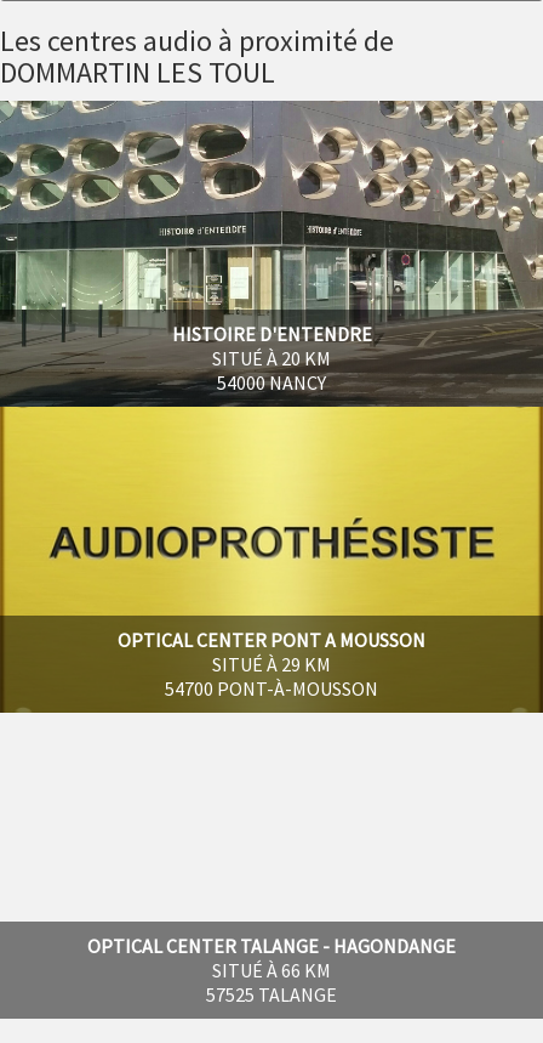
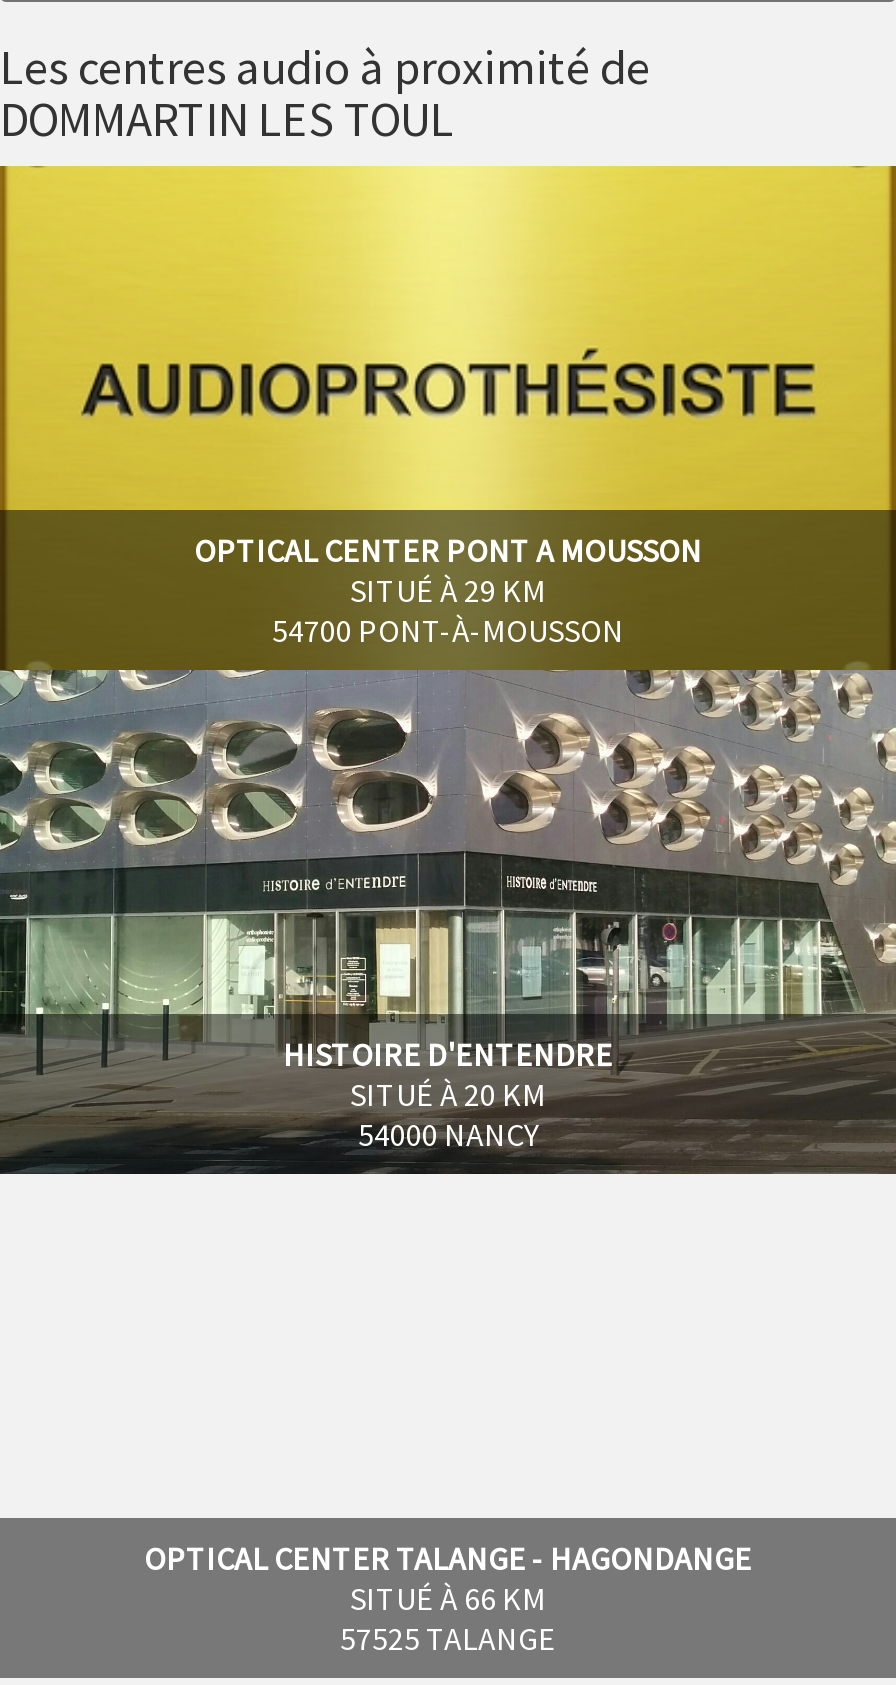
moved [172,322,371,395] -> [283,1035,613,1155]: HISTOIRE D'ENTENDRE | SITUÉ À 20 KM | 54000 NANCY
moved [4,406,539,713] -> [6,164,890,672]: [image] | OPTICAL CENTER PONT A MOUSSON | SITUÉ À 29 KM | 54700 PONT-À-MOUSSON

